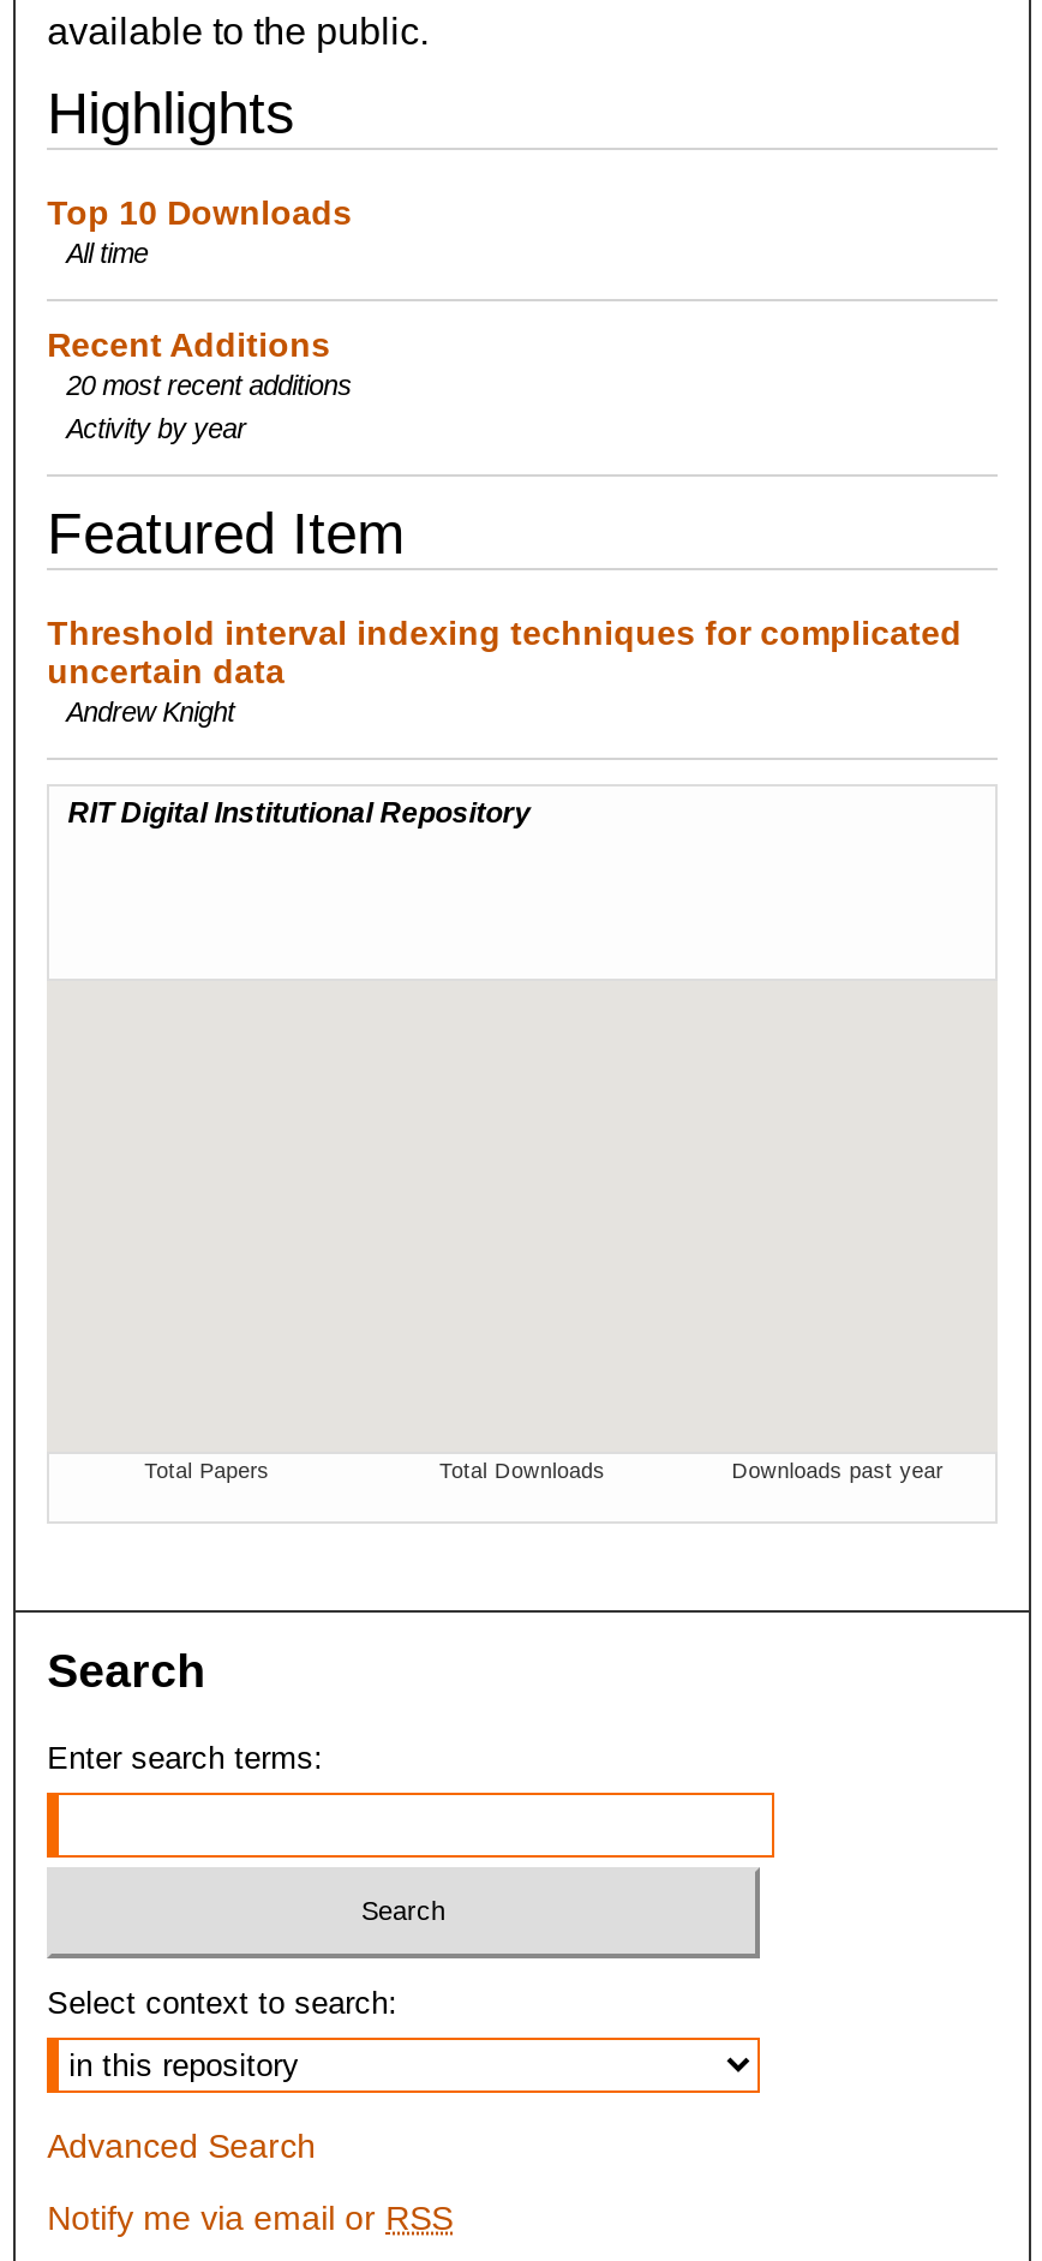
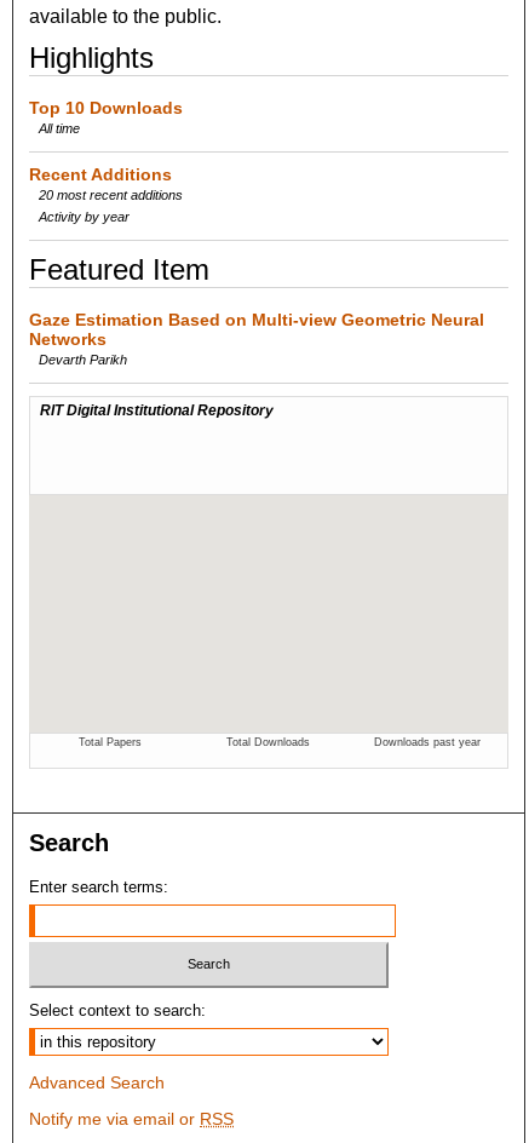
[47,613,962,726] Threshold interval indexing techniques for complicated | uncertain data | Andrew Knight -> [29,310,484,367] Gaze Estimation Based on Multi-view Geometric Neural | Networks | Devarth Parikh

